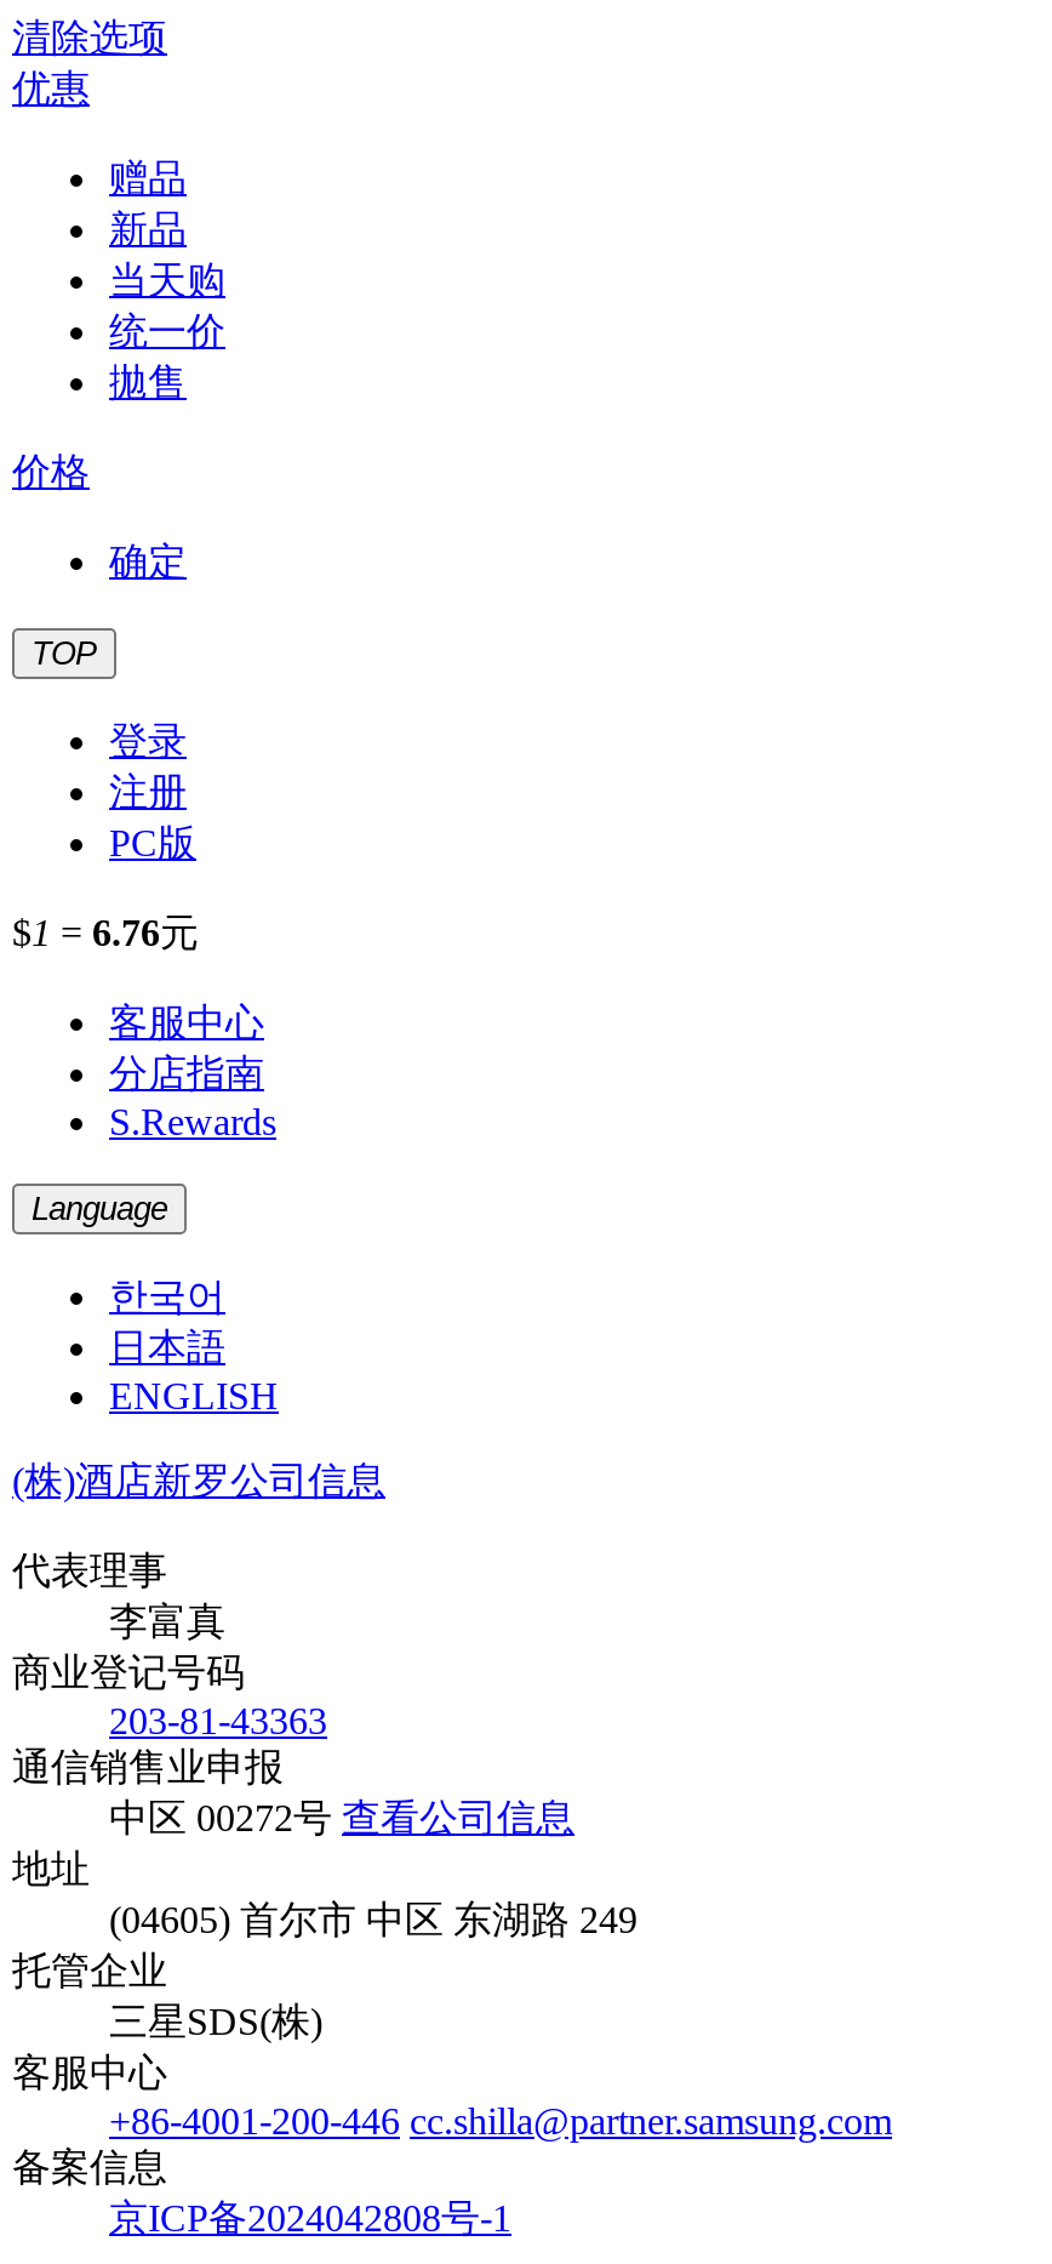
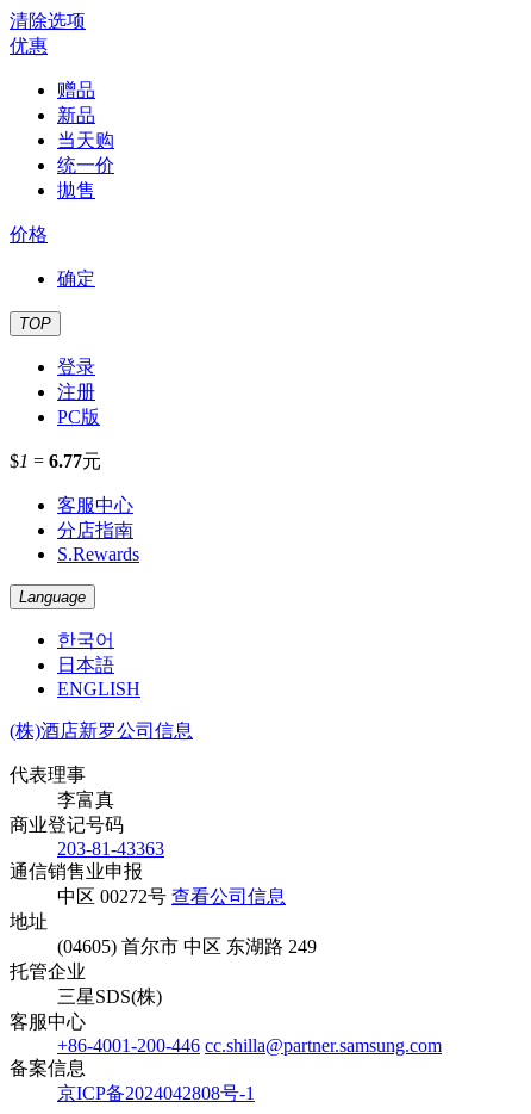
[12,912,199,954] $1 = 6.76元 -> [10,451,101,471] $1 = 6.77元

